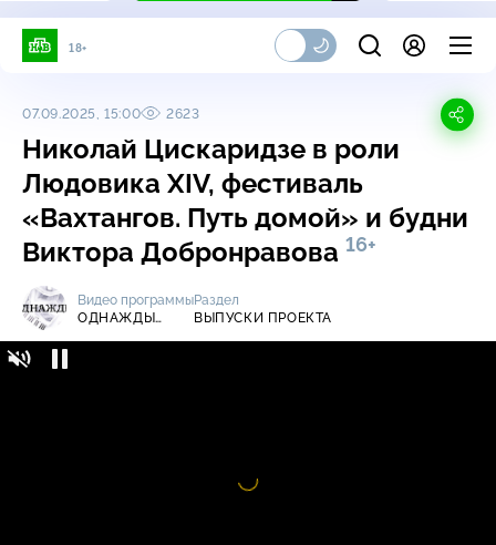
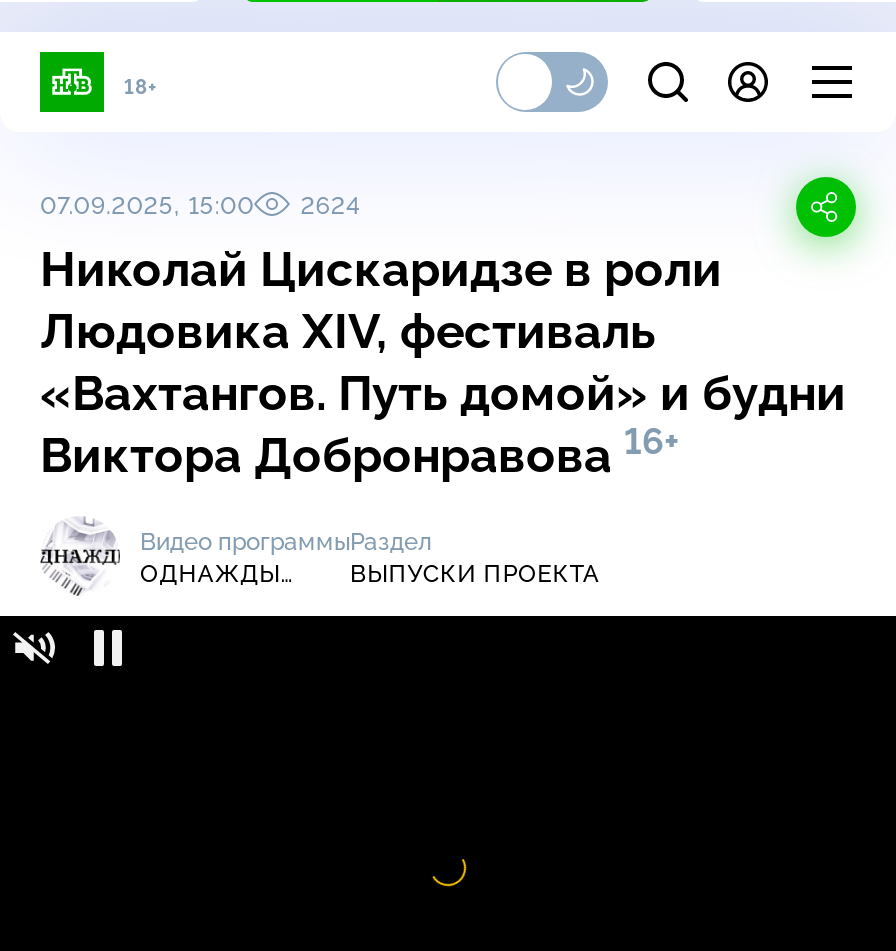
[22,106,200,122] 07.09.2025, 15:00 2623 -> [40,192,361,220] 07.09.2025, 15:00 2624

